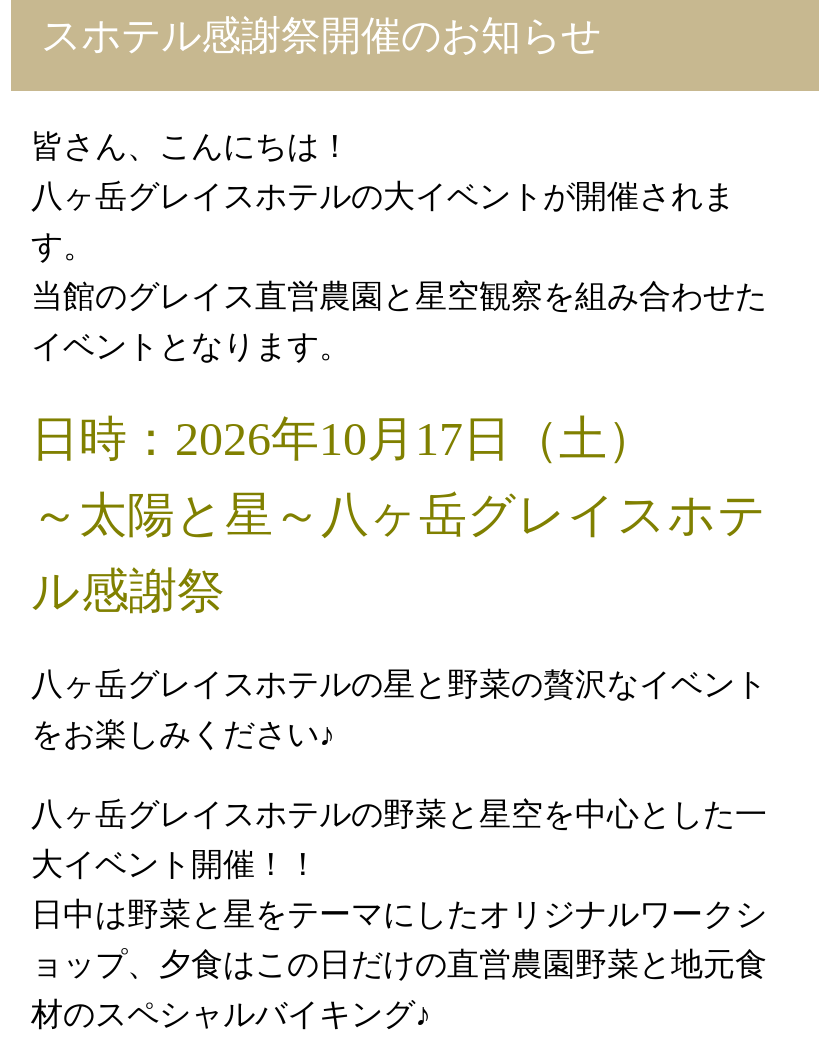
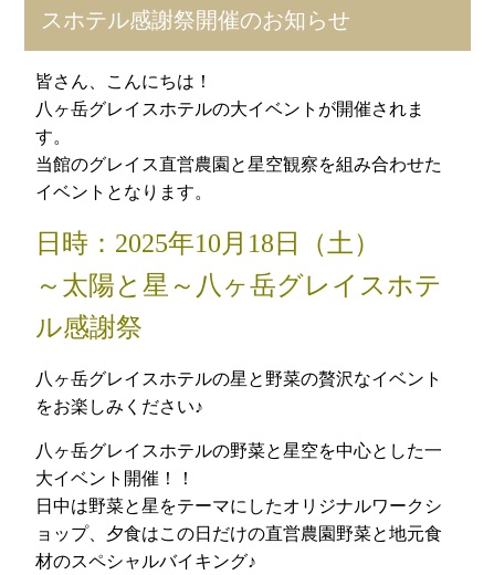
[31,413,655,465] 日時：2026年10月17日（土） -> [35,229,380,258] 日時：2025年10月18日（土）

